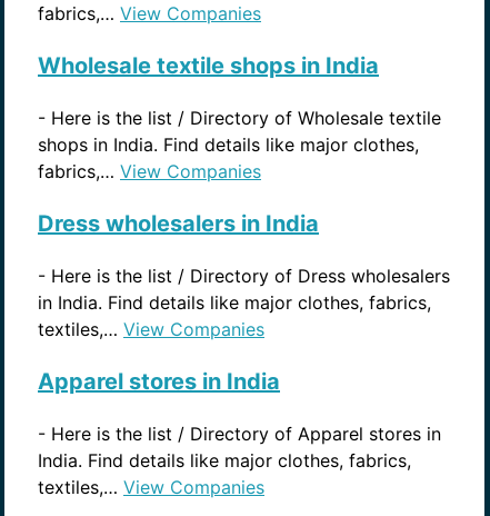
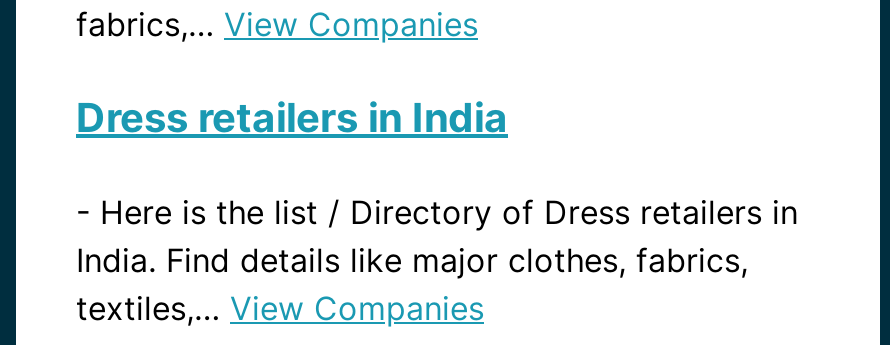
[38,52,450,445] Wholesale textile shops in India | - Here is the list / Directory of Wholesale textile | shops in India. Find details like major clothes, | fabrics,… View Companies | Dress wholesalers in India | - Here is the list / Directory of Dress wholesalers | in India. Find details like major clothes, fabrics, | textiles,… View Companies | Apparel stores in India | - Here is the list / Directory of Apparel stores in -> [76,94,798,232] Dress retailers in India | - Here is the list / Directory of Dress retailers in

